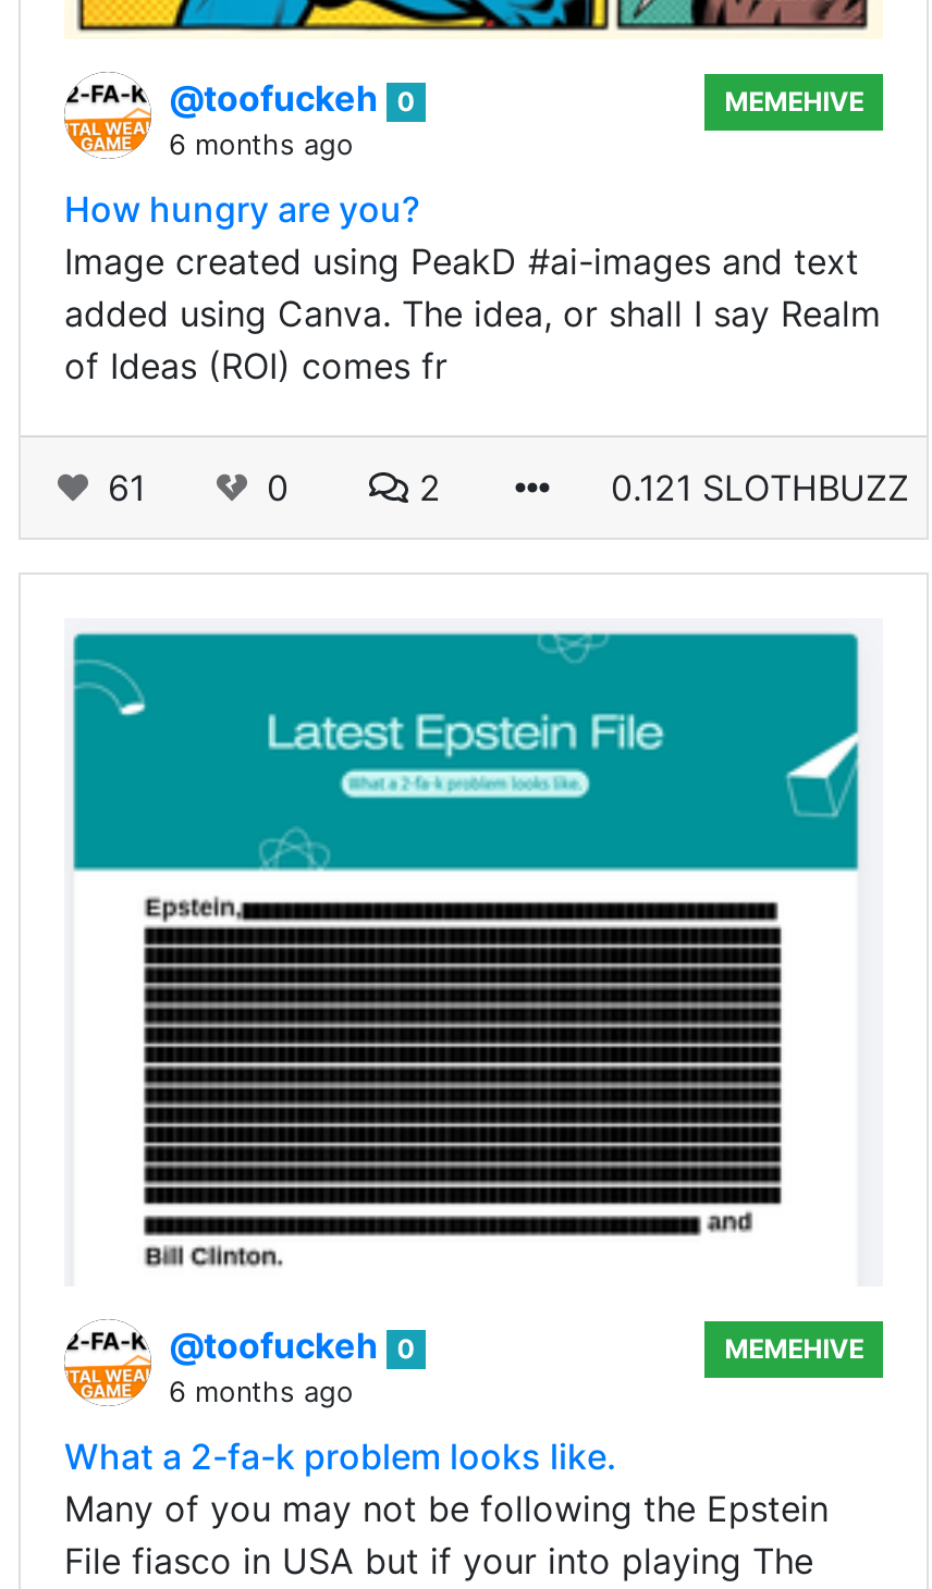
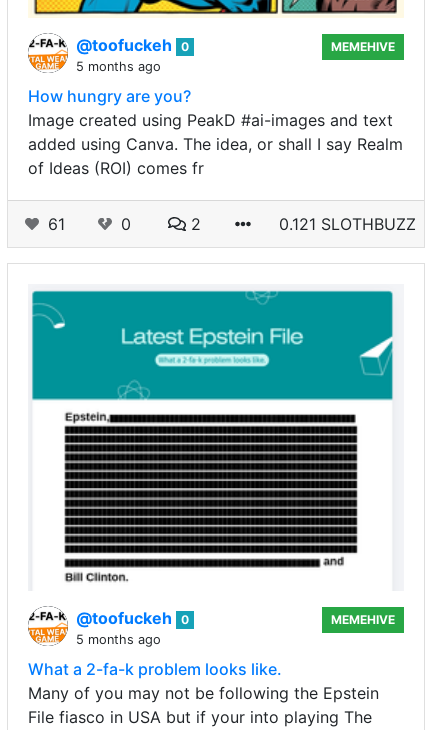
[169,128,354,161] 6 months ago -> [76,59,161,74] 5 months ago
[169,1375,354,1408] 6 months ago -> [76,632,161,647] 5 months ago

